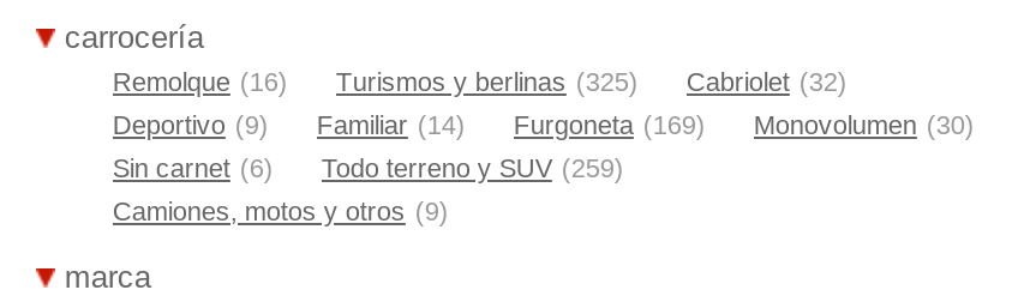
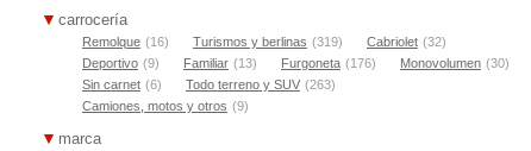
[336,67,638,96] Turismos y berlinas (325) -> [193,35,343,49] Turismos y berlinas (319)
[317,110,466,139] Familiar (14) -> [183,56,257,70] Familiar (13)
[514,110,706,139] Furgoneta (169) -> [281,56,376,70] Furgoneta (176)
[321,154,624,182] Todo terreno y SUV (259) -> [186,77,336,92] Todo terreno y SUV (263)

